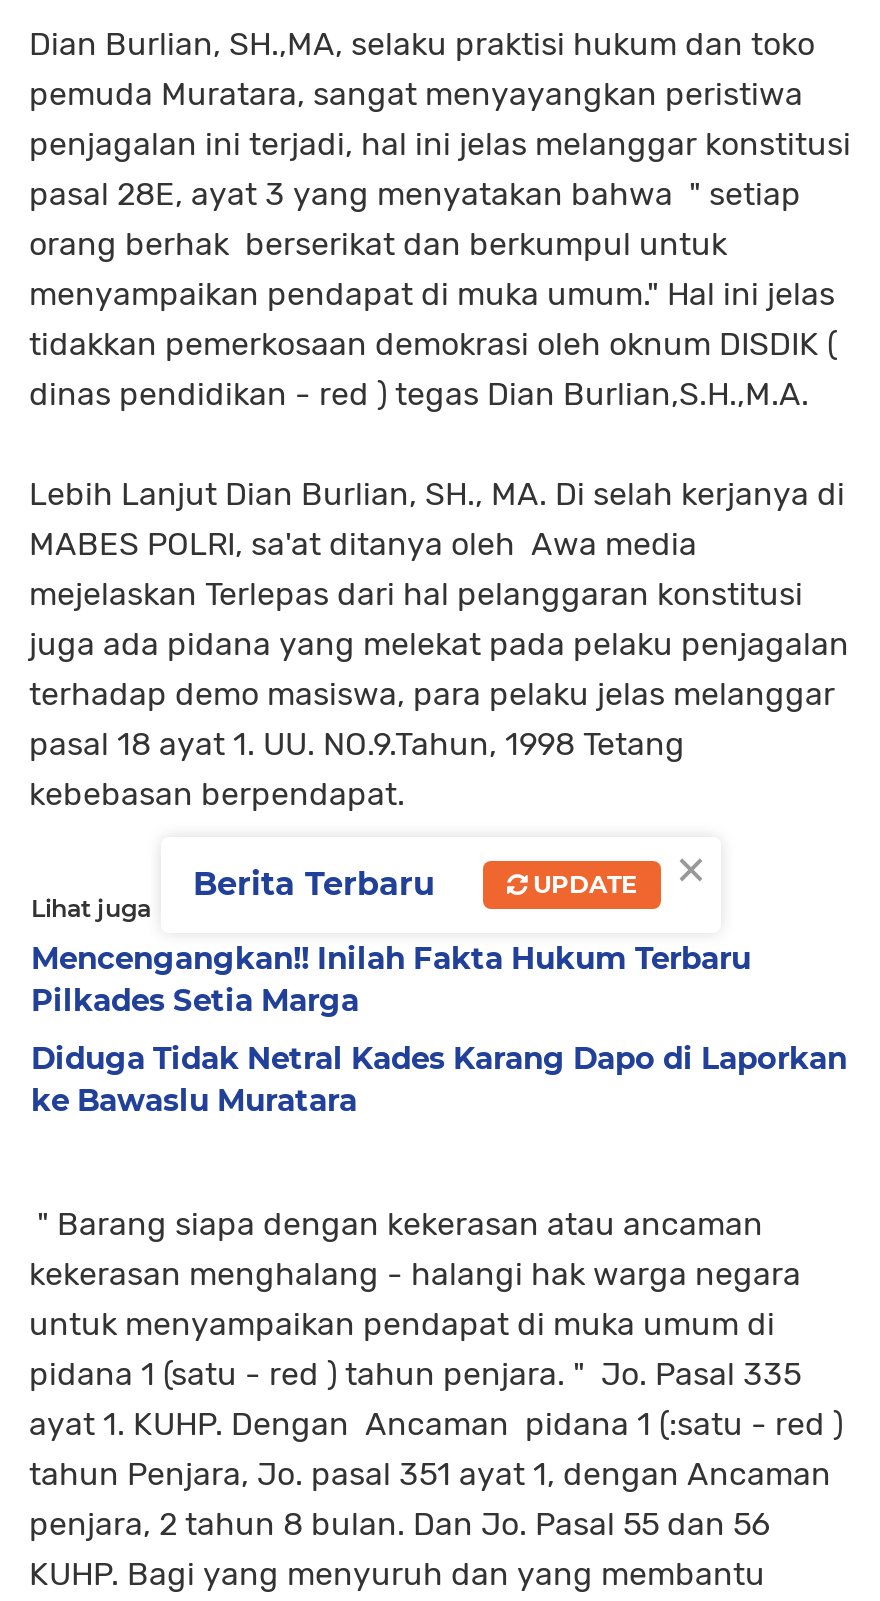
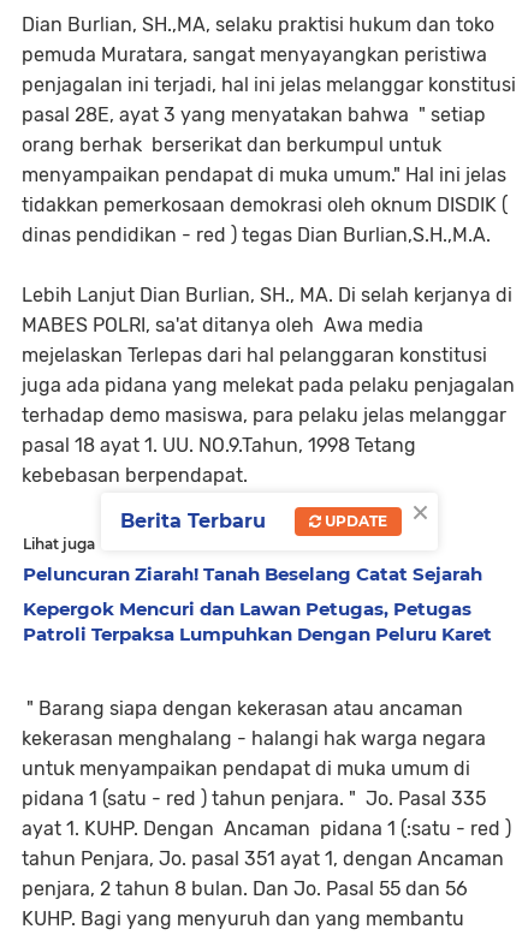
[31,938,751,1018] Mencengangkan!! Inilah Fakta Hukum Terbaru | Pilkades Setia Marga -> [23,562,482,585] Peluncuran Ziarah! Tanah Beselang Catat Sejarah
[31,1038,847,1118] Diduga Tidak Netral Kades Karang Dapo di Laporkan | ke Bawaslu Muratara -> [23,597,492,645] Kepergok Mencuri dan Lawan Petugas, Petugas | Patroli Terpaksa Lumpuhkan Dengan Peluru Karet

